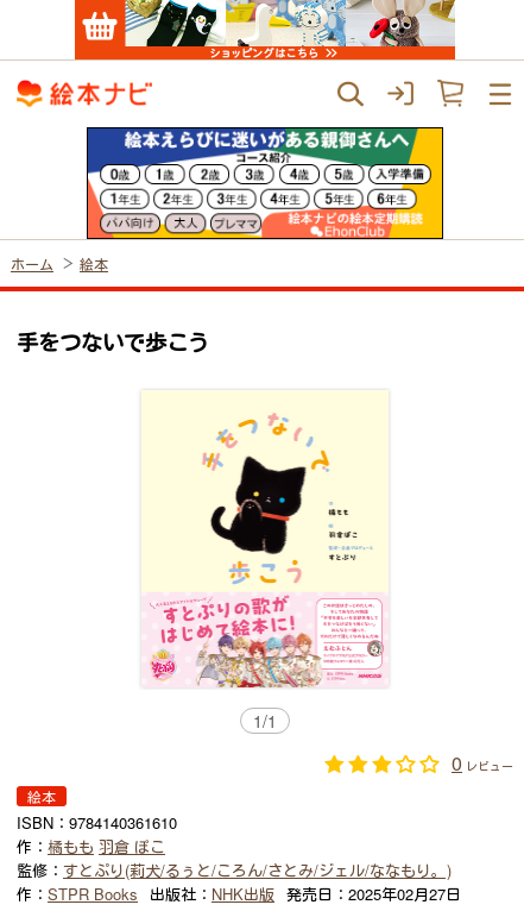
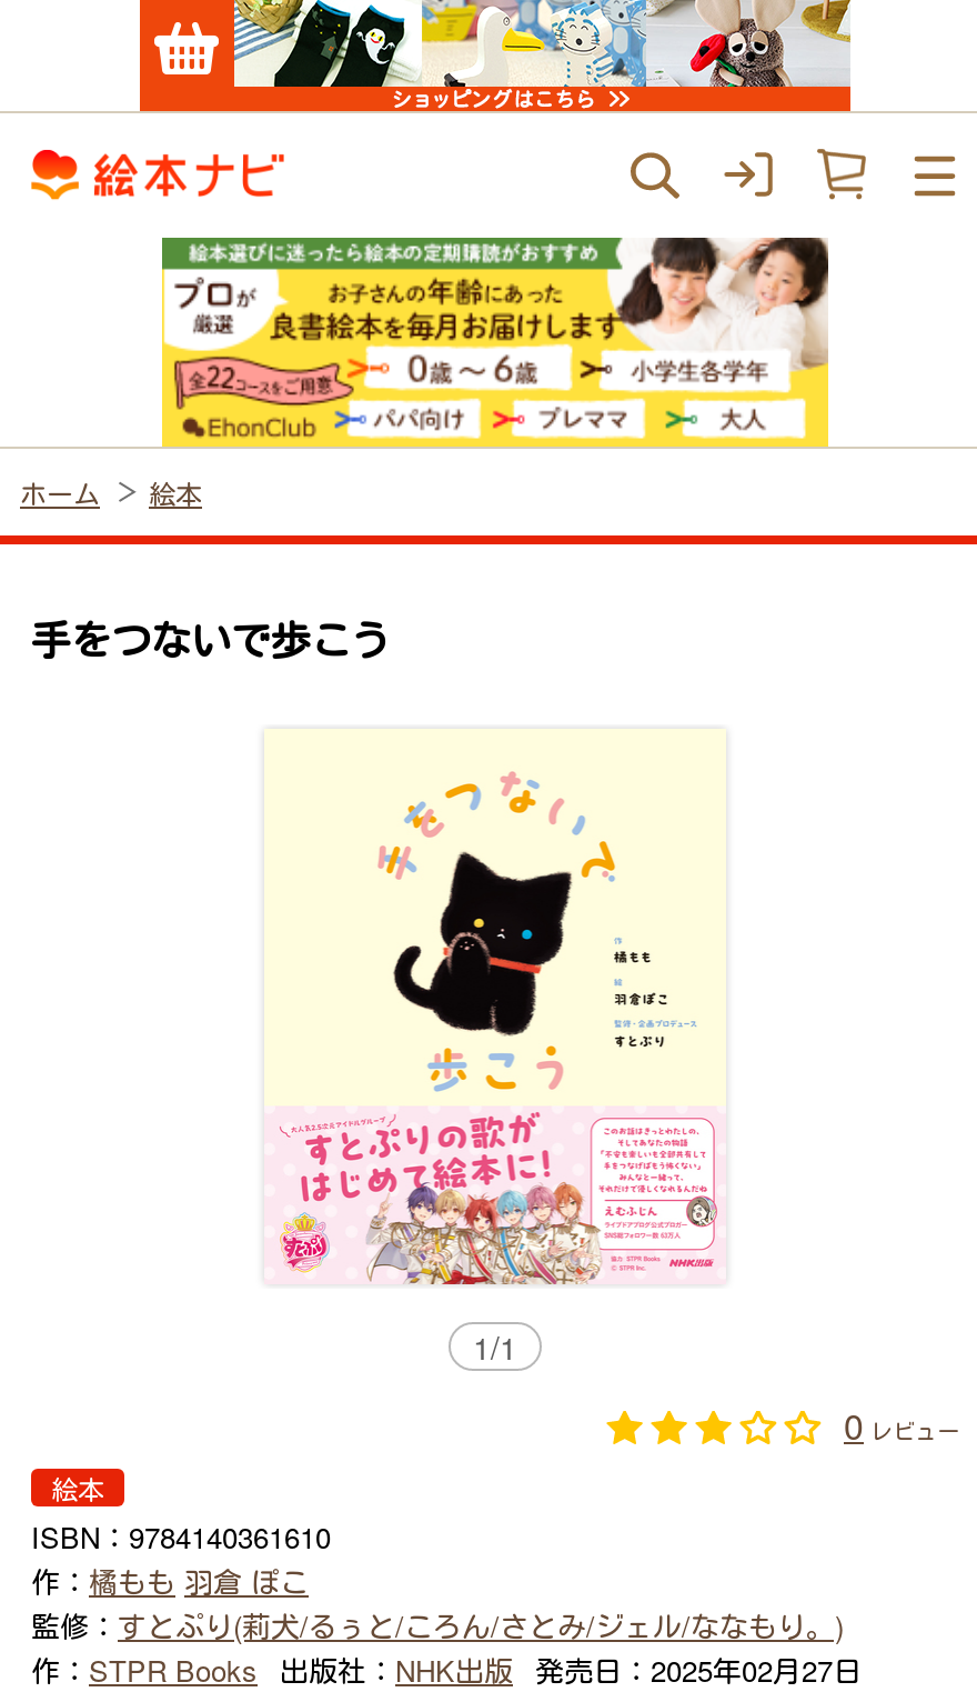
[86,126,444,240] [image] -> [160,236,830,449] [image]

